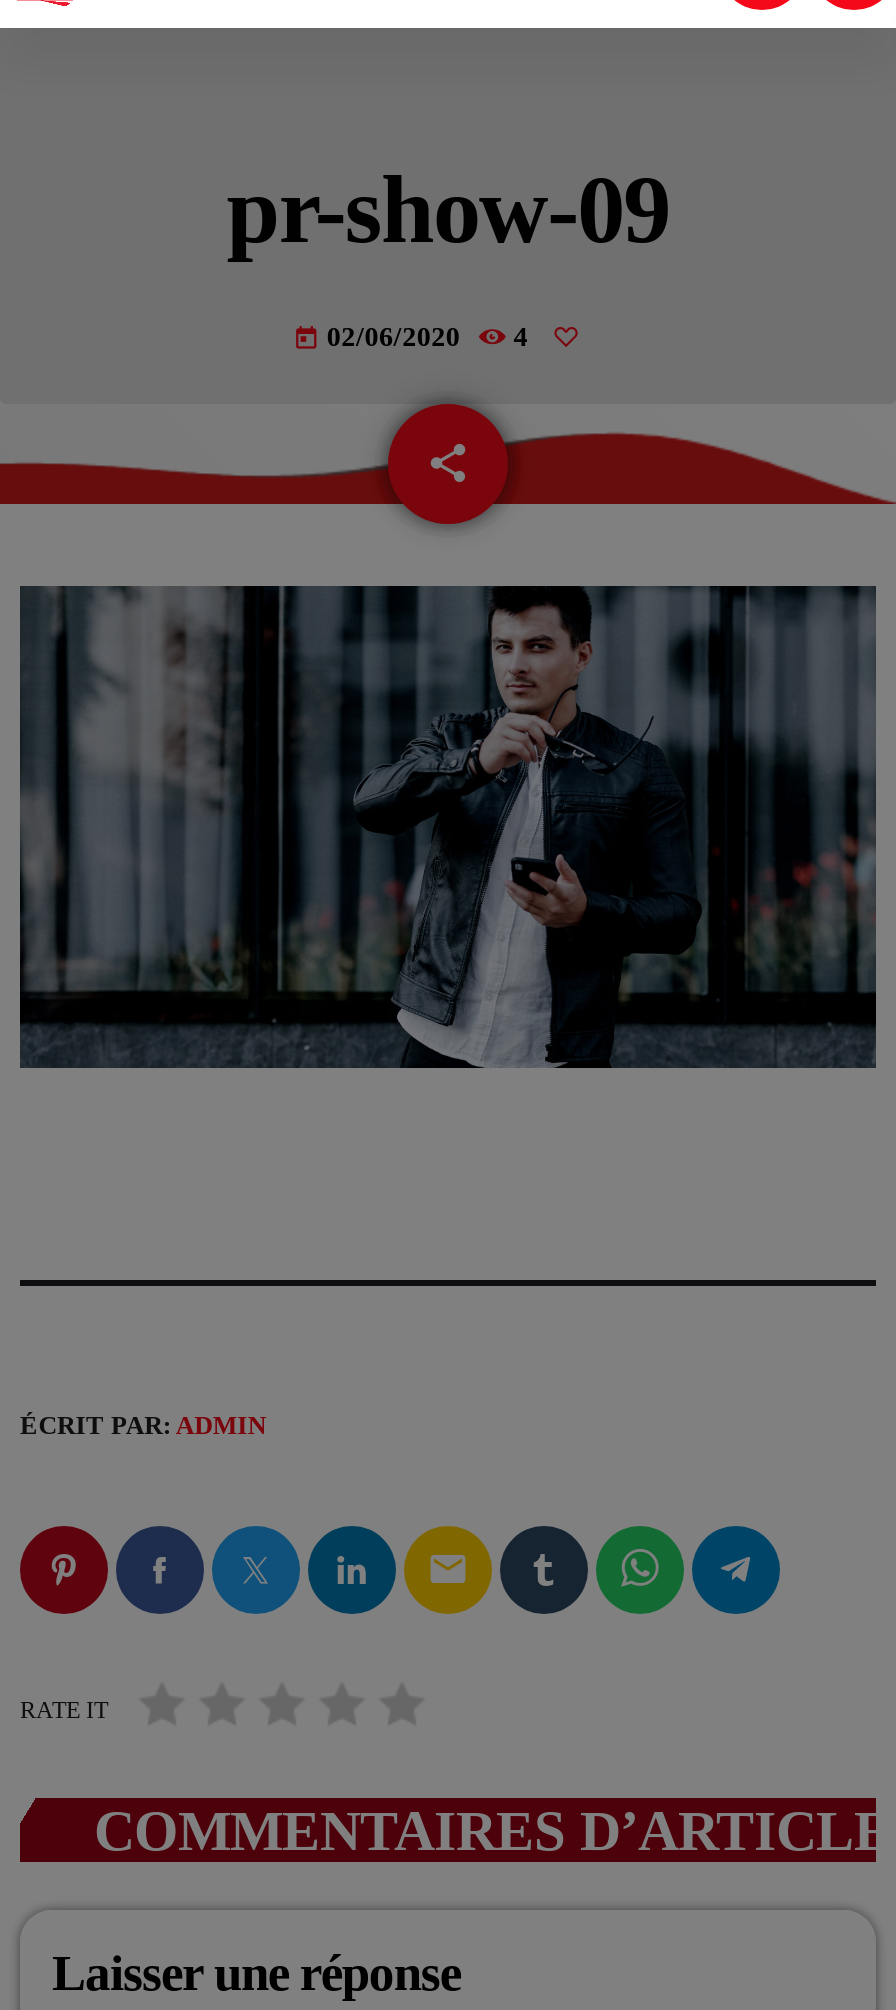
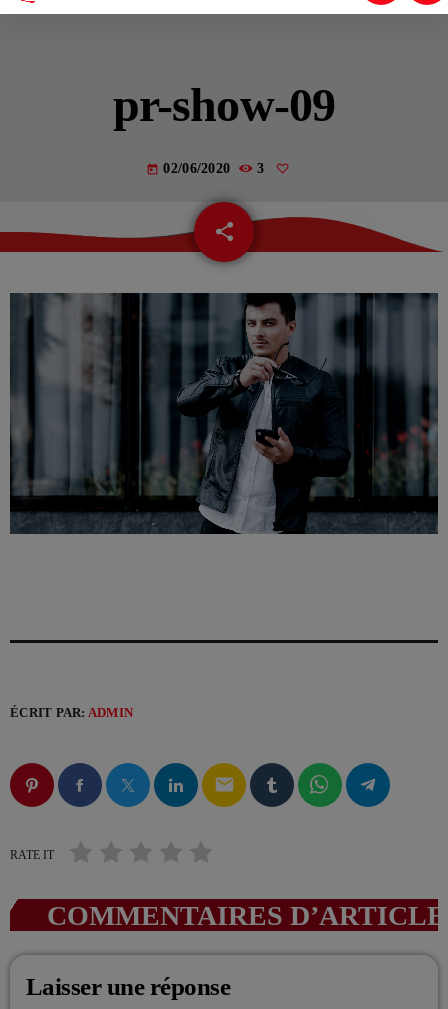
[514,322,537,352] 4 -> [257,161,268,176] 3

